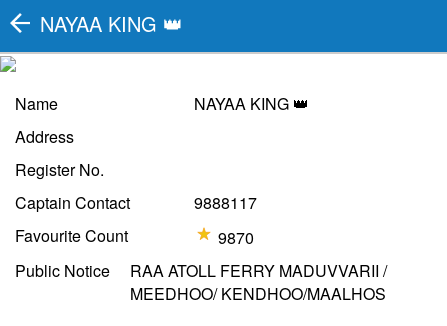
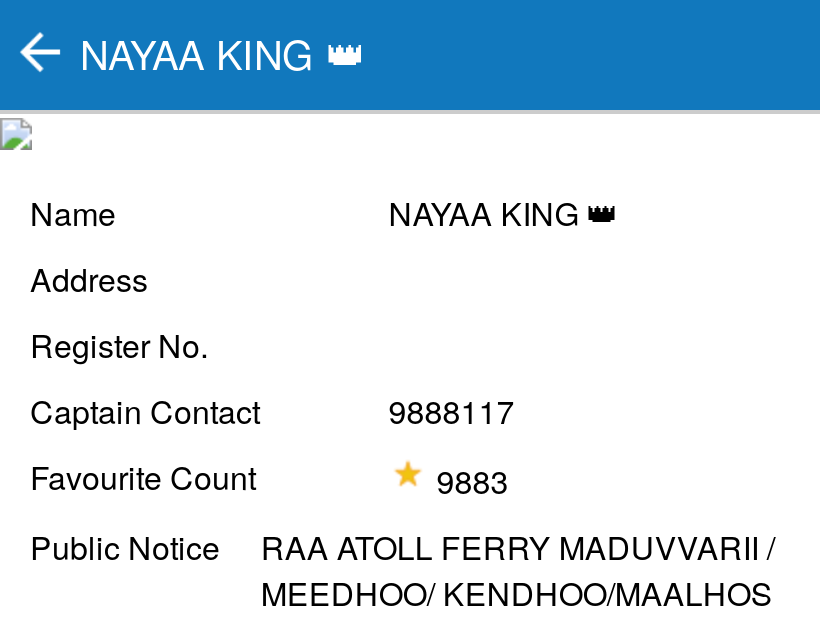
[214,226,254,249] 9870 -> [428,458,508,504] 9883

